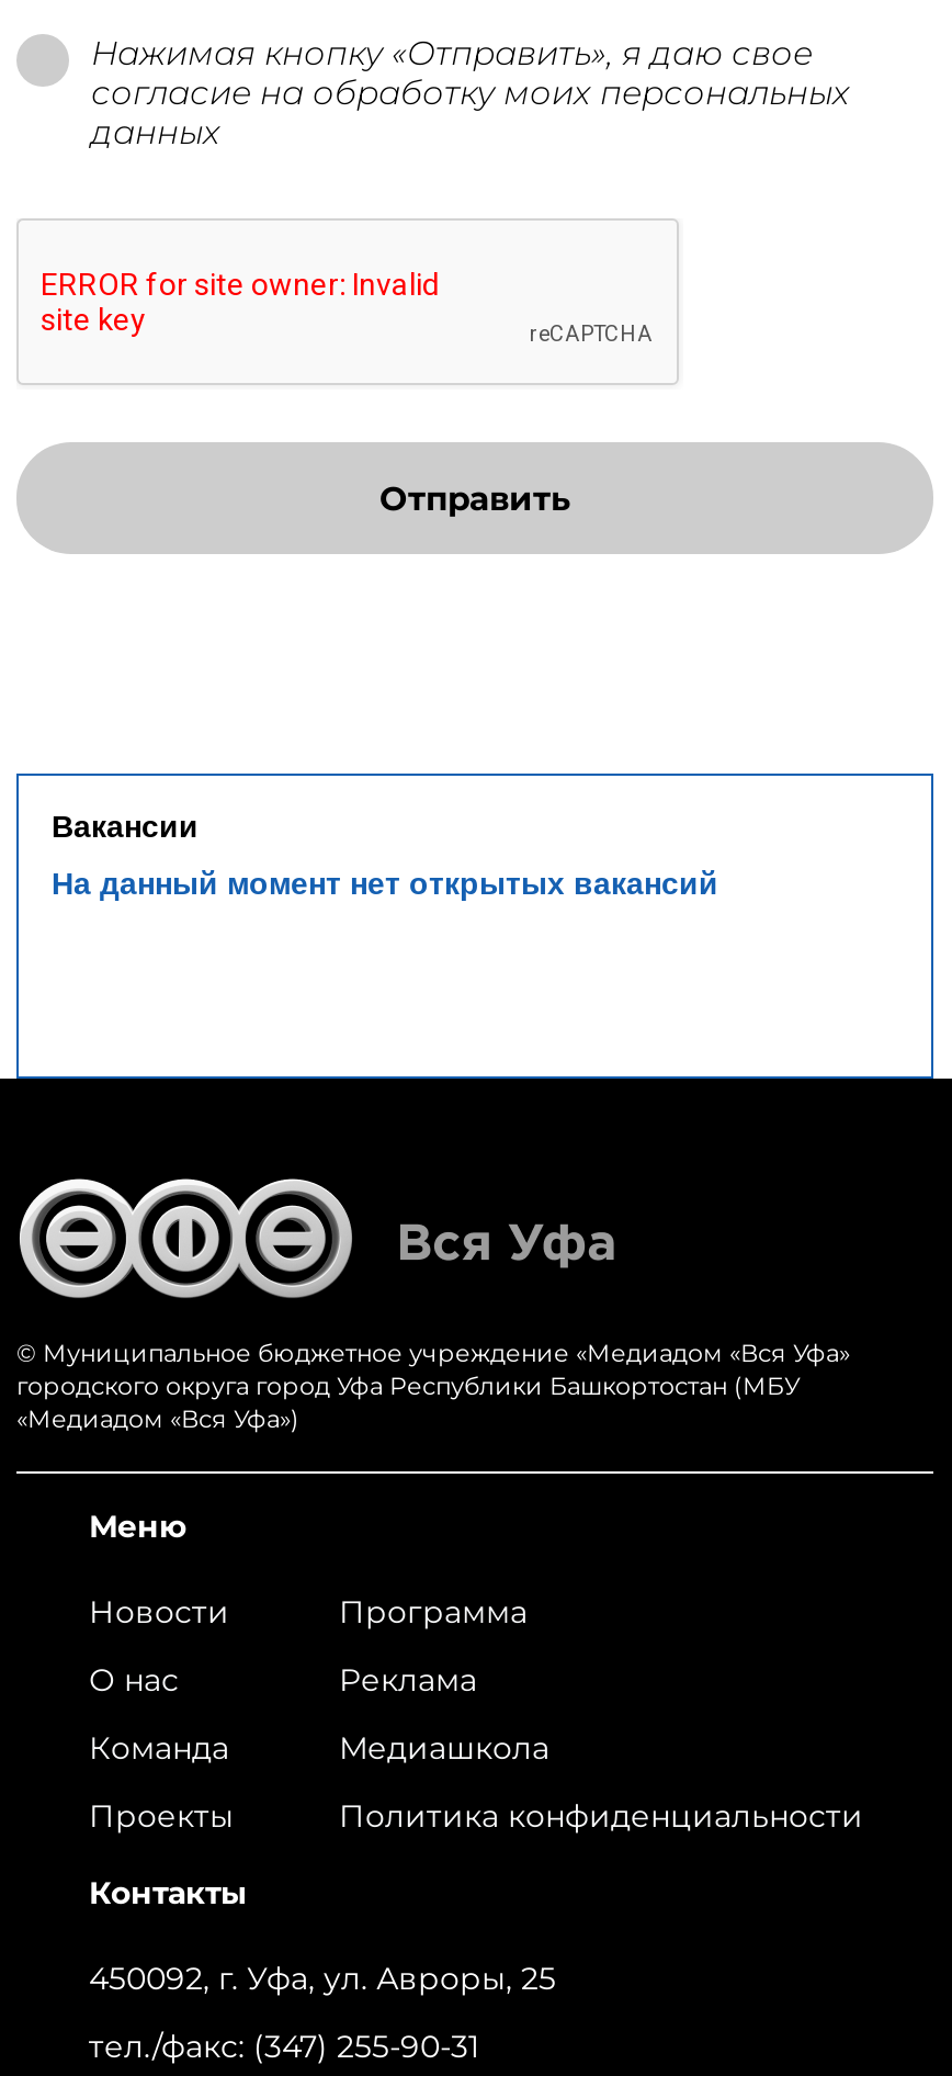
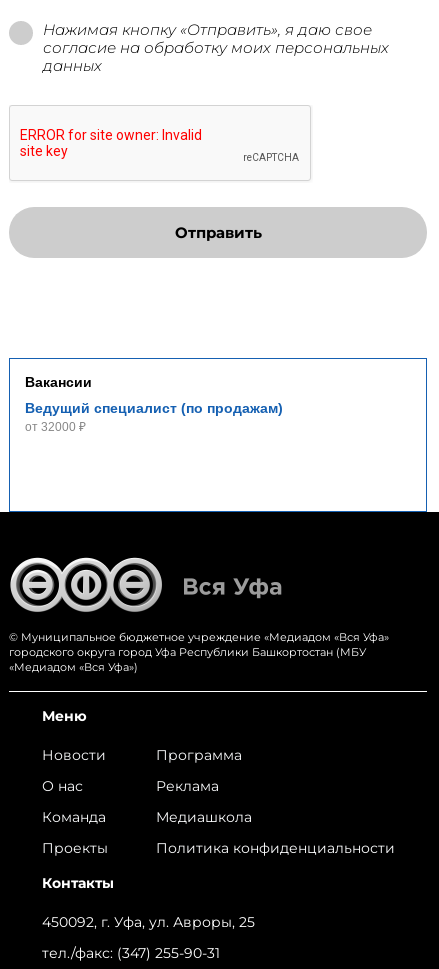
[52,866,718,901] На данный момент нет открытых вакансий -> [25,400,283,434] Ведущий специалист (по продажам) | от 32000 ₽

